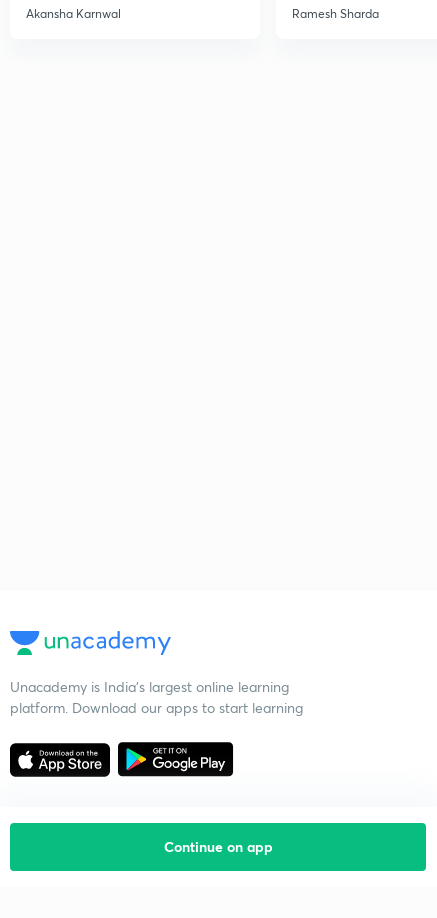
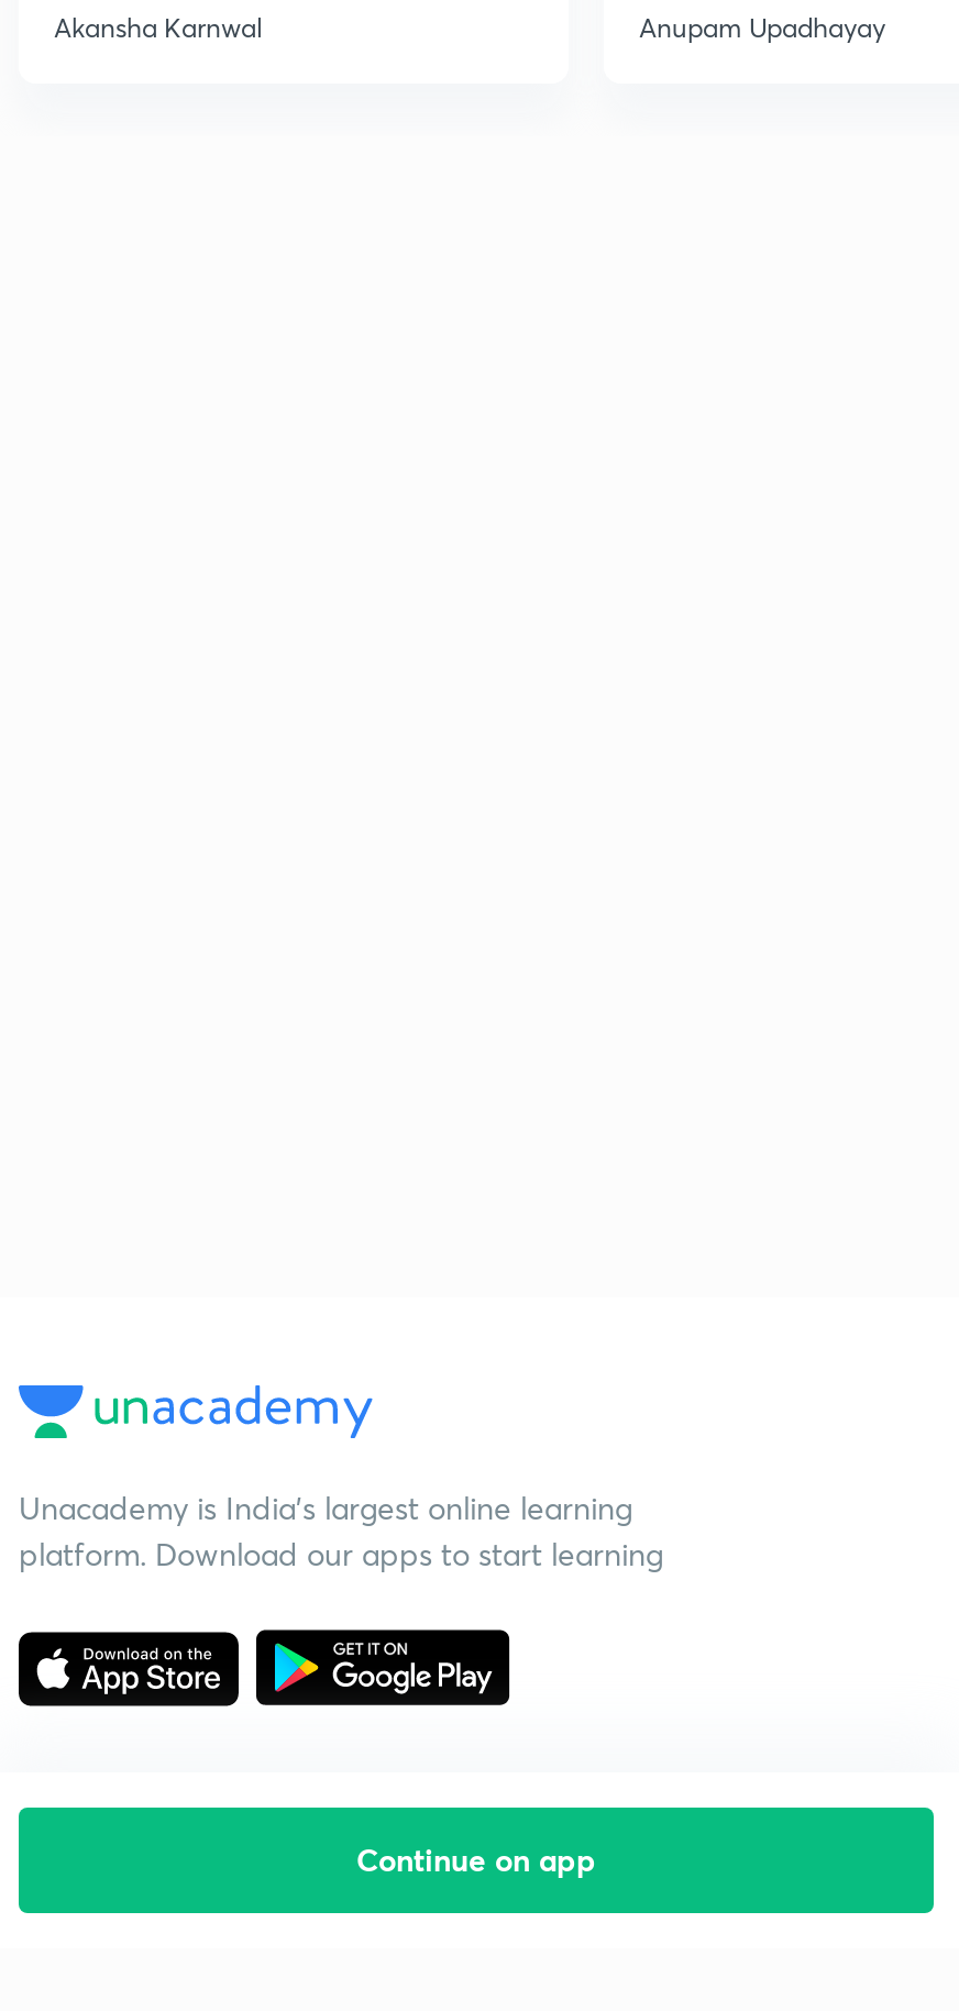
[292,6,379,21] Ramesh Sharda -> [639,12,885,45] Anupam Upadhayay

